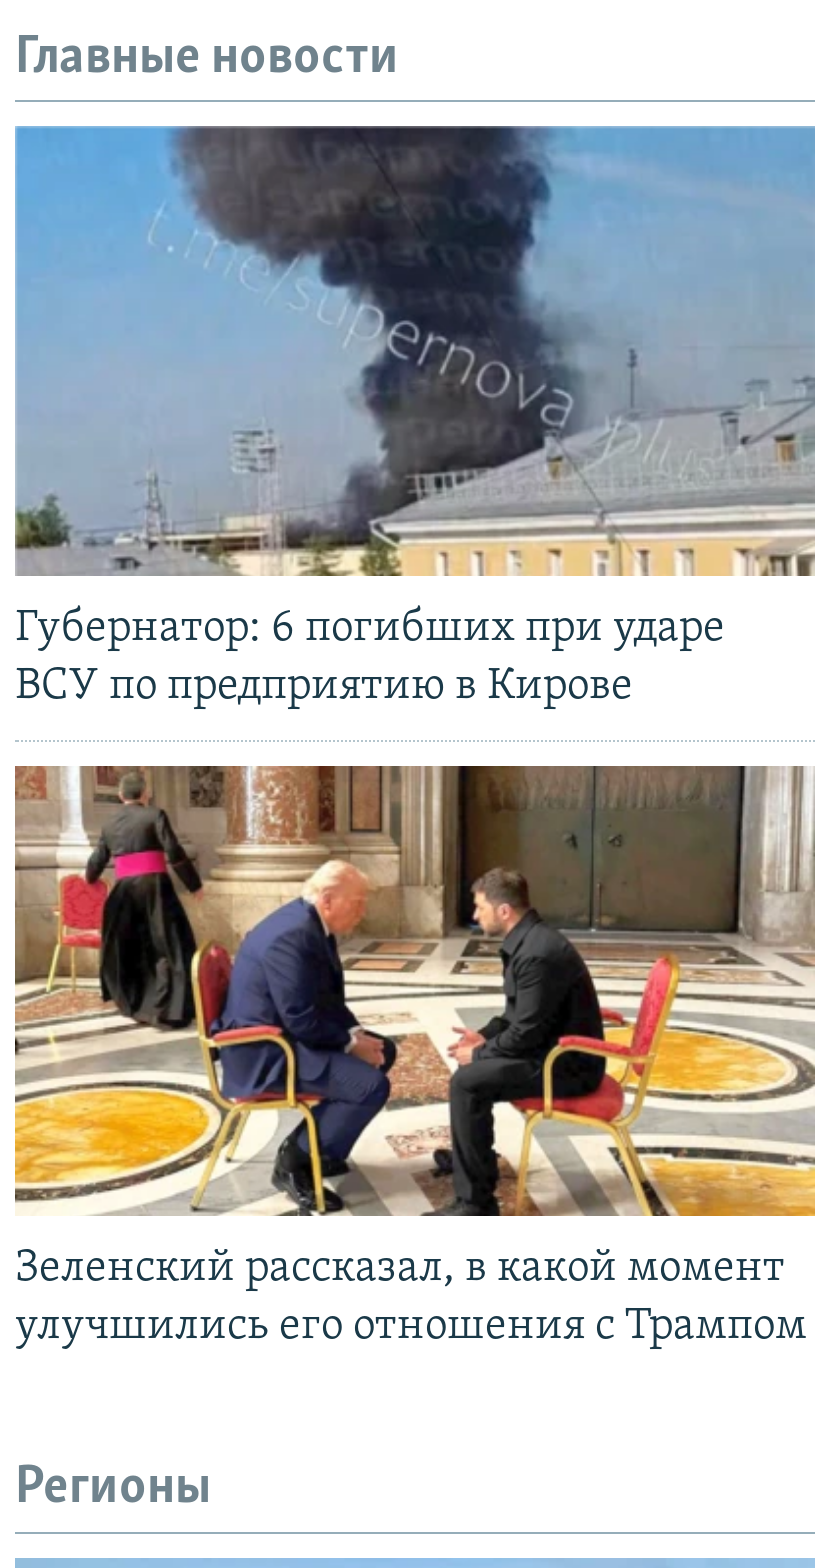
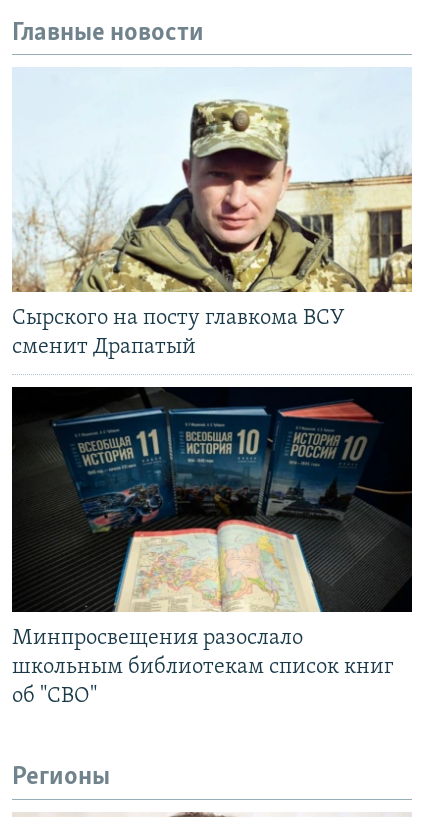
[15,124,815,711] [image] | Губернатор: 6 погибших при ударе | ВСУ по предприятию в Кирове -> [12,68,412,359] [image] | Сырского на посту главкома ВСУ | сменит Драпатый
[13,764,817,1351] [image] | Зеленский рассказал, в какой момент | улучшились его отношения с Трампом -> [11,386,413,708] [image] | Минпросвещения разослало | школьным библиотекам список книг | об "СВО"

